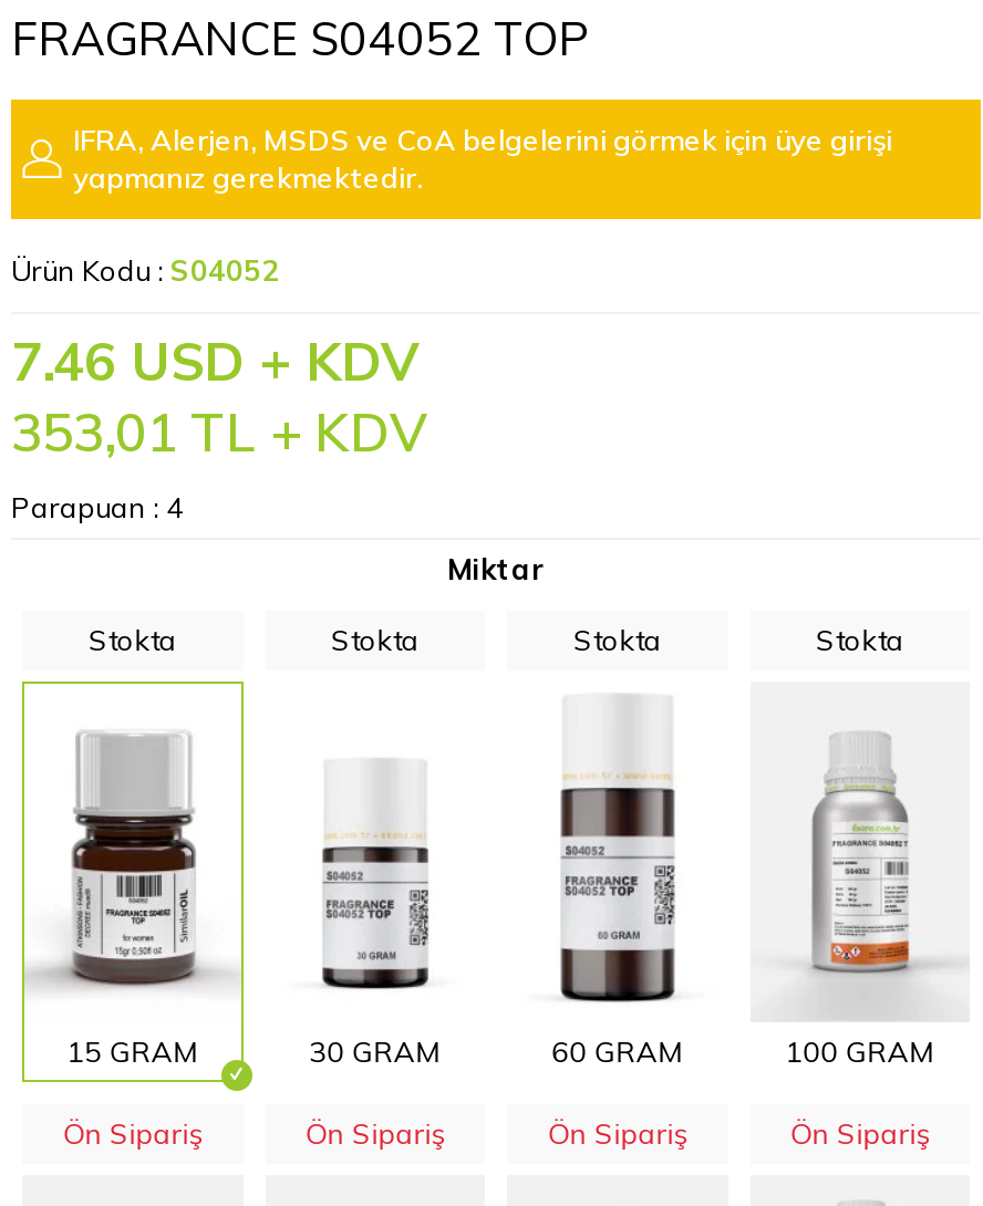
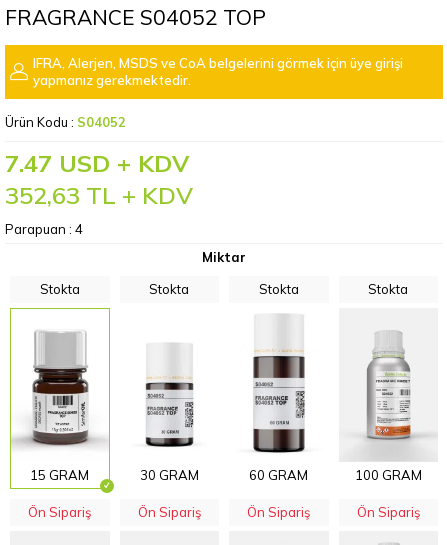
[11,328,418,394] 7.46 USD + KDV -> [5,148,189,178] 7.47 USD + KDV
[11,398,427,465] 353,01 TL + KDV -> [5,180,193,210] 352,63 TL + KDV

